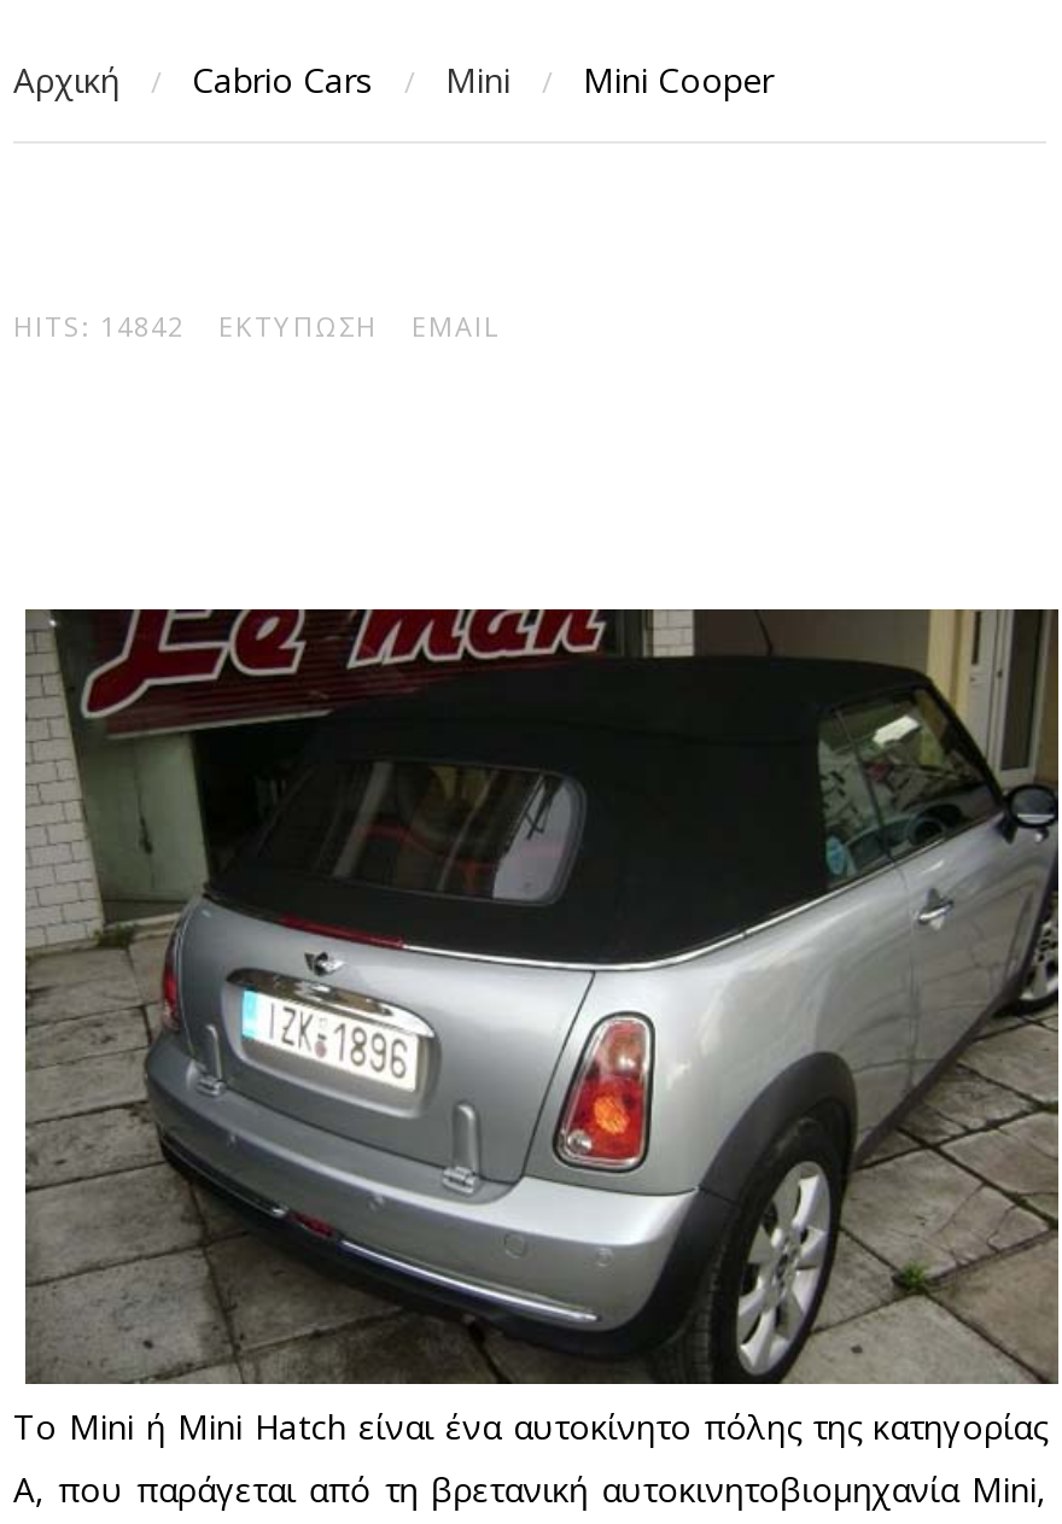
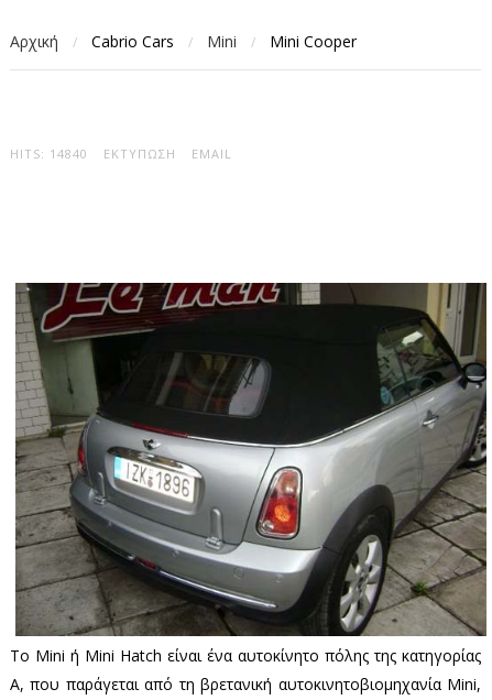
[13,308,501,344] HITS: 14842 ΕΚΤΎΠΩΣΗ EMAIL -> [10,145,232,162] HITS: 14840 ΕΚΤΎΠΩΣΗ EMAIL

